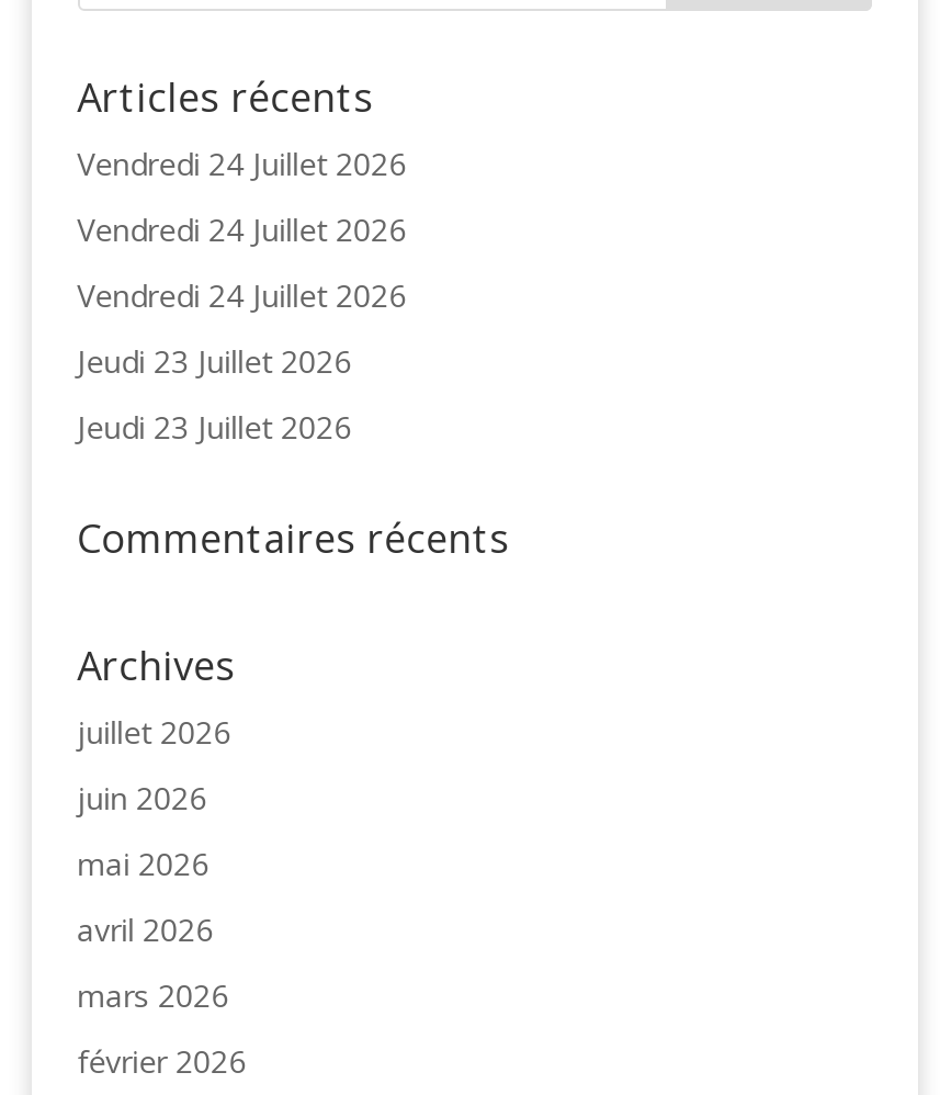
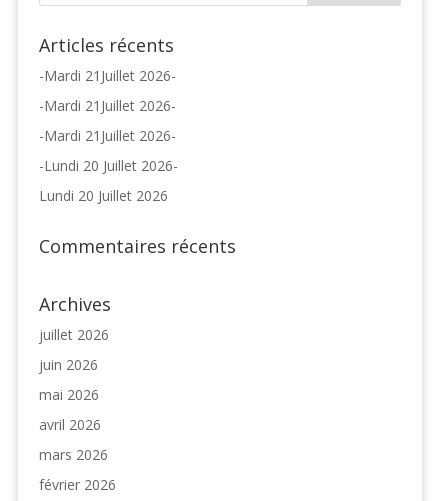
[77,142,406,184] Vendredi 24 Juillet 2026 -> [39,66,176,85] -Mardi 21Juillet 2026-
[77,208,406,250] Vendredi 24 Juillet 2026 -> [39,96,176,115] -Mardi 21Juillet 2026-
[77,274,406,316] Vendredi 24 Juillet 2026 -> [39,126,176,145] -Mardi 21Juillet 2026-
[77,340,351,381] Jeudi 23 Juillet 2026 -> [39,156,178,175] -Lundi 20 Juillet 2026-
[77,406,351,447] Jeudi 23 Juillet 2026 -> [39,186,168,205] Lundi 20 Juillet 2026

